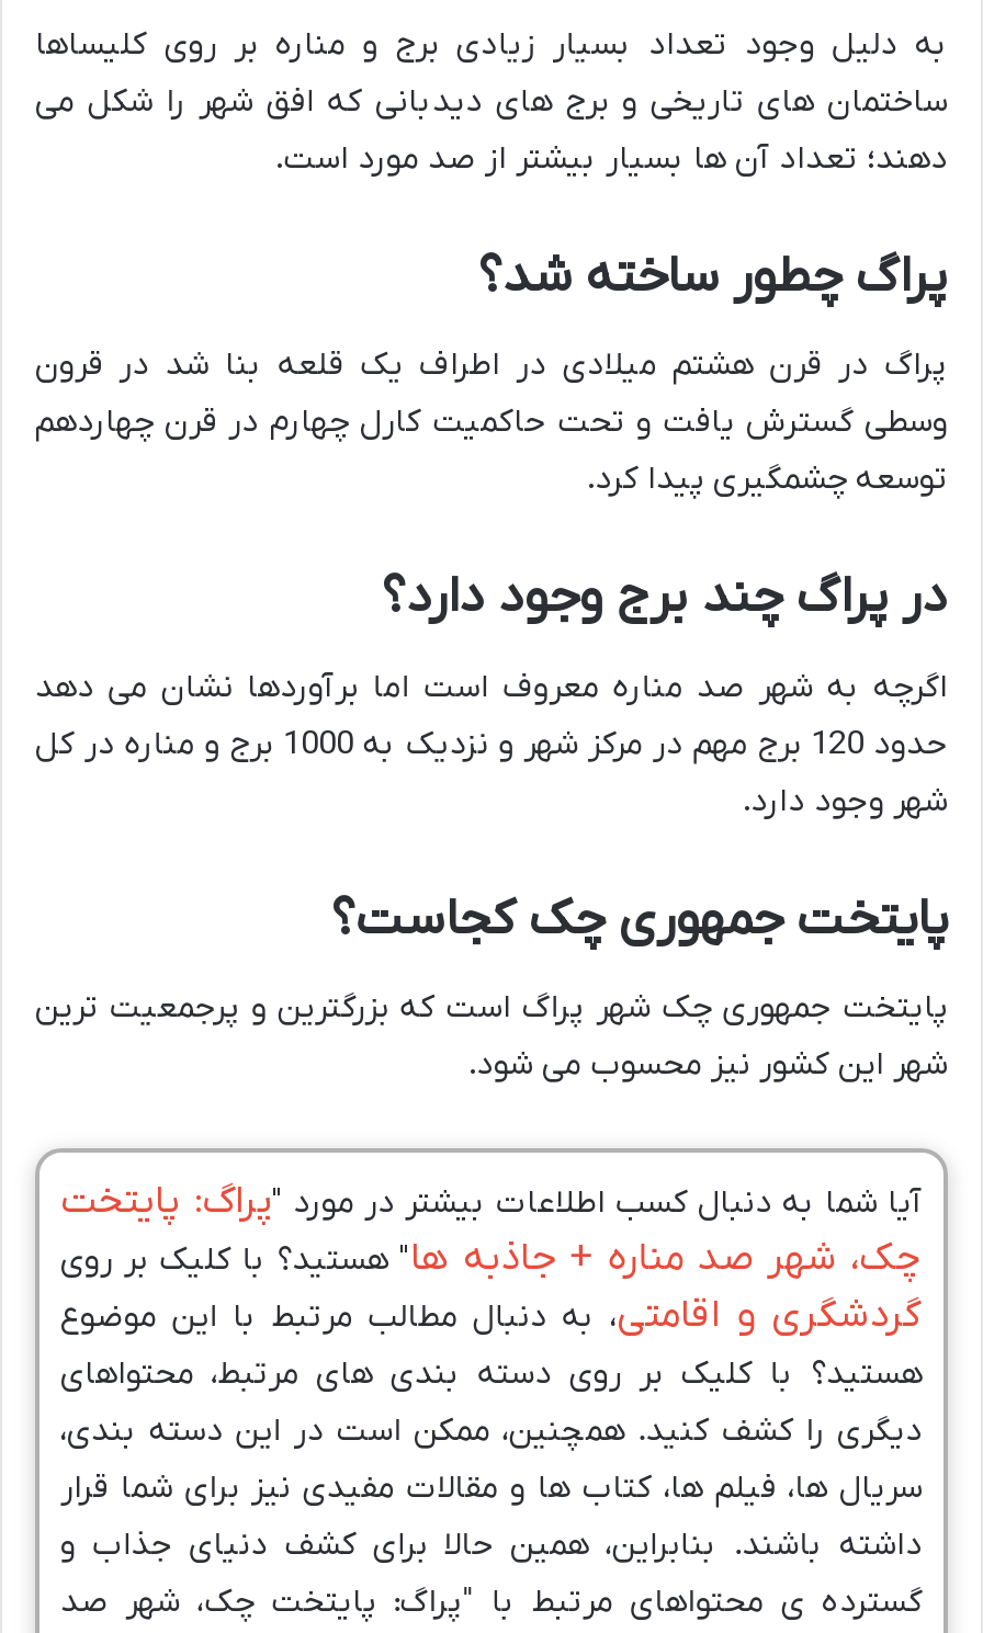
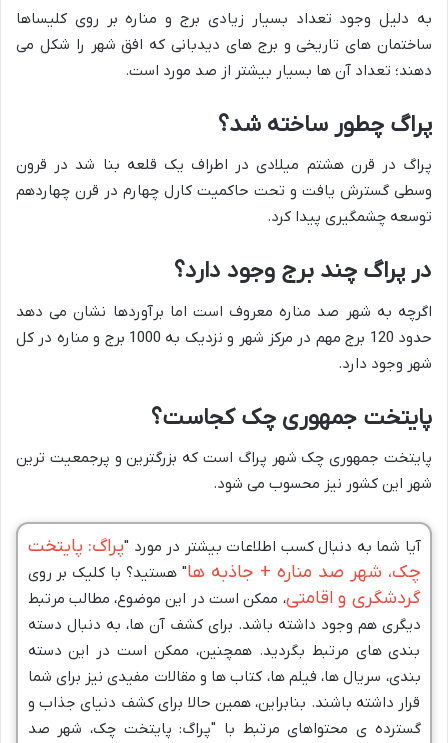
[60,1290,923,1567] گردشگری و اقامتی ، به دنبال مطالب مرتبط با این موضوع | هستید؟ با کلیک بر روی دسته بندی های مرتبط، محتواهای | دیگری را کشف کنید. همچنین، ممکن است در این دسته بندی، | سریال ها، فیلم ها، کتاب ها و مقالات مفیدی نیز برای شما قرار | داشته باشند. بنابراین، همین حالا برای کشف دنیای جذاب و -> [27,587,420,713] گردشگری و اقامتی ، ممکن است در این موضوع، مطالب مرتبط | دیگری هم وجود داشته باشد. برای کشف آن ها، به دنبال دسته | بندی های مرتبط بگردید. همچنین، ممکن است در این دسته | بندی، سریال ها، فیلم ها، کتاب ها و مقالات مفیدی نیز برای شما | قرار داشته باشند. بنابراین، همین حالا برای کشف دنیای جذاب و

